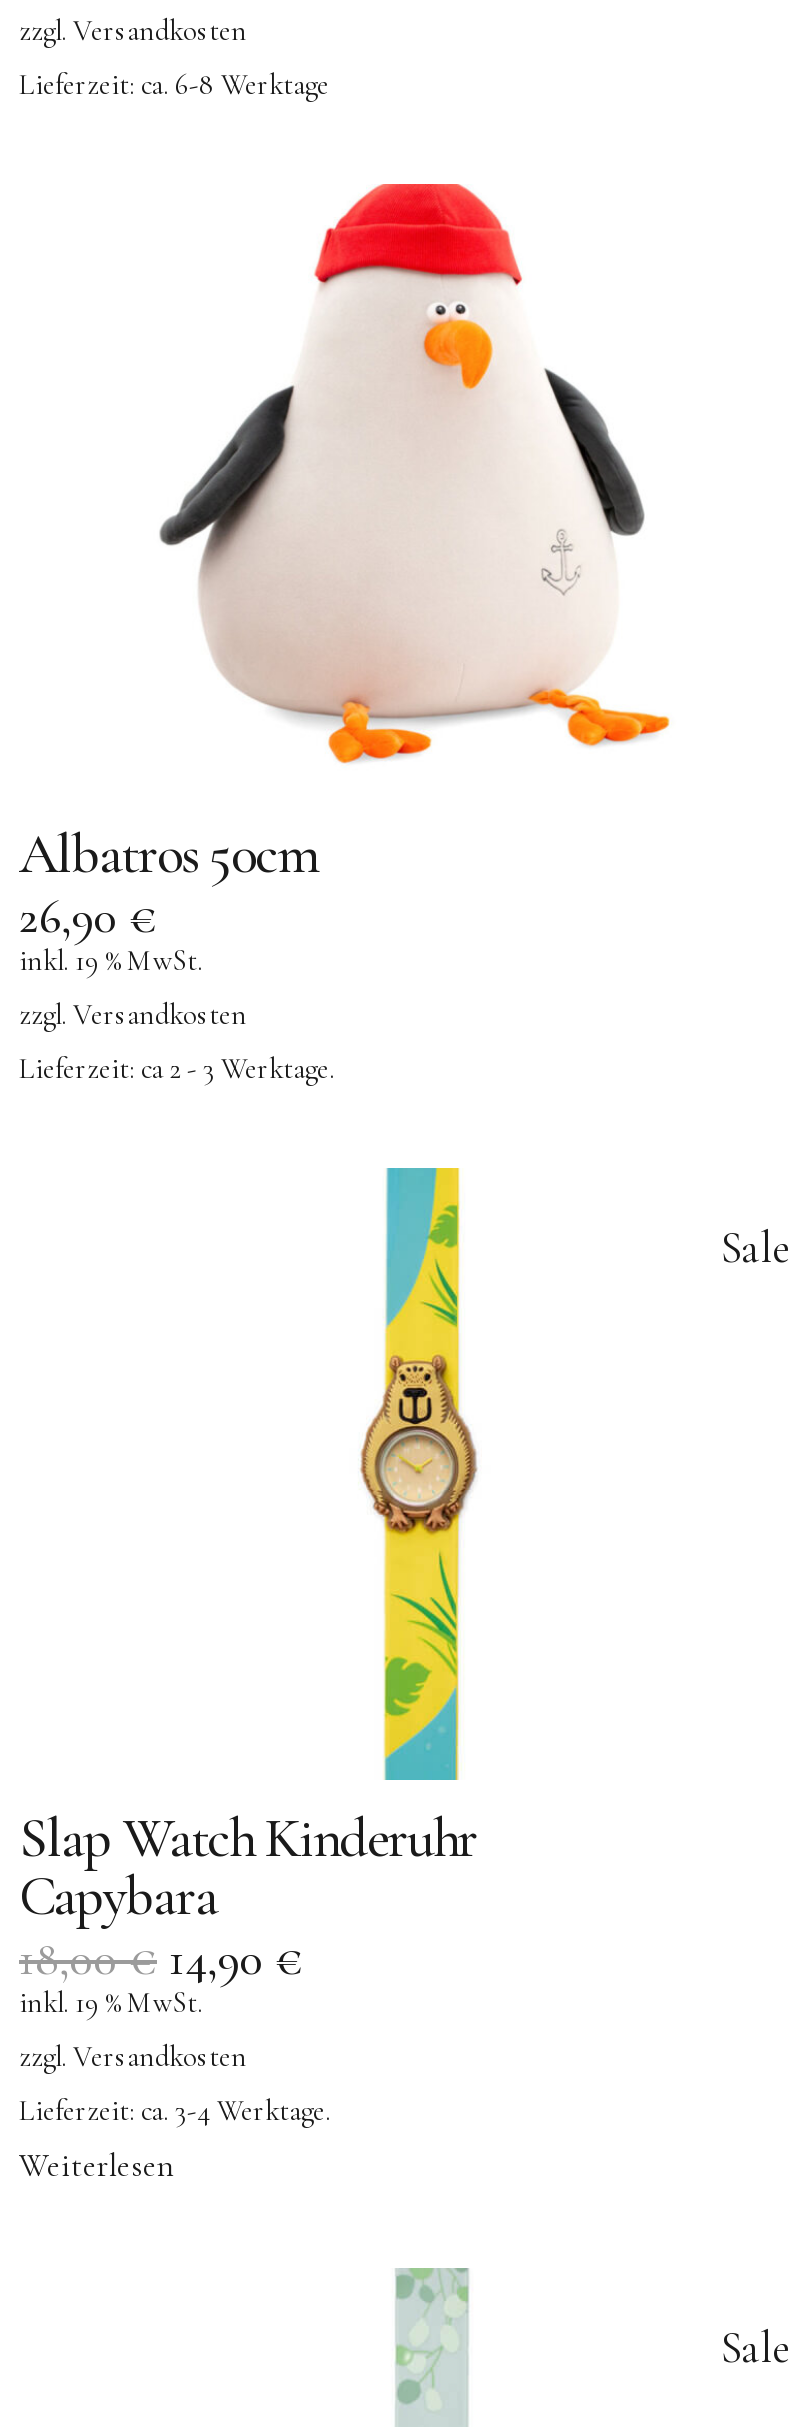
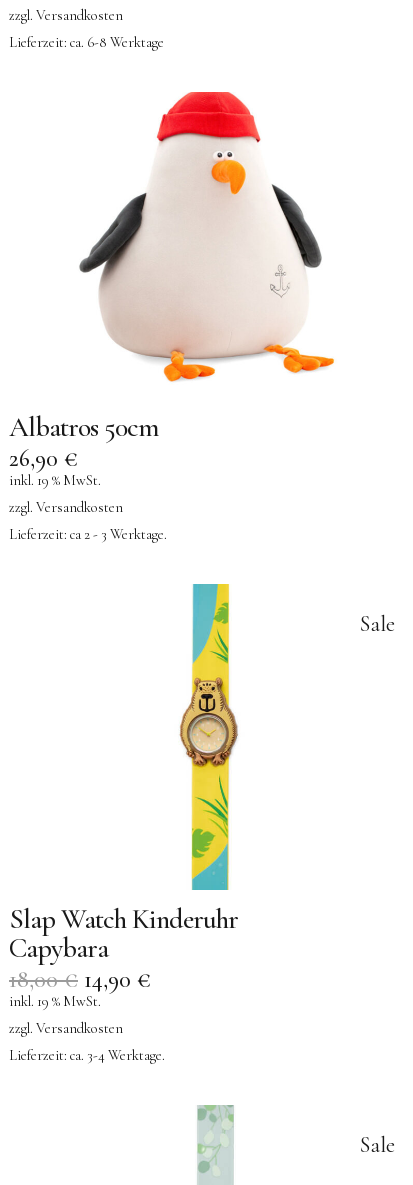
[19,2146,173,2186] Weiterlesen -> none

